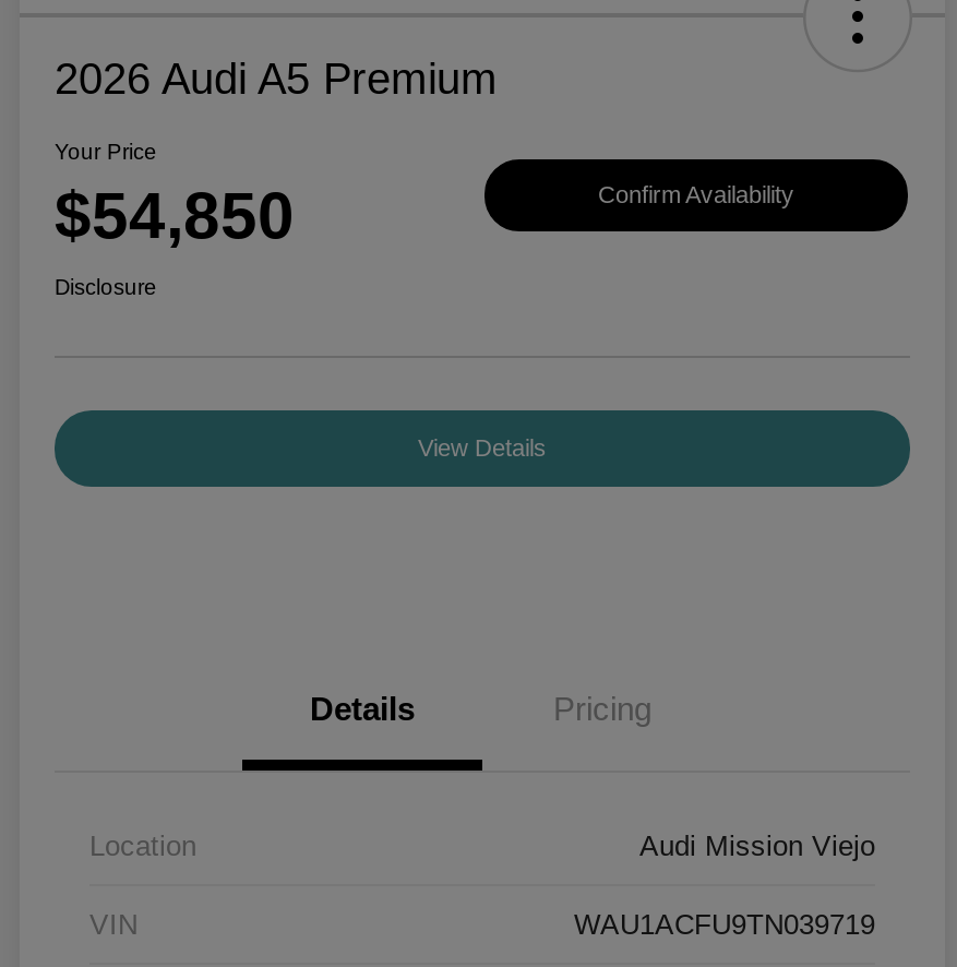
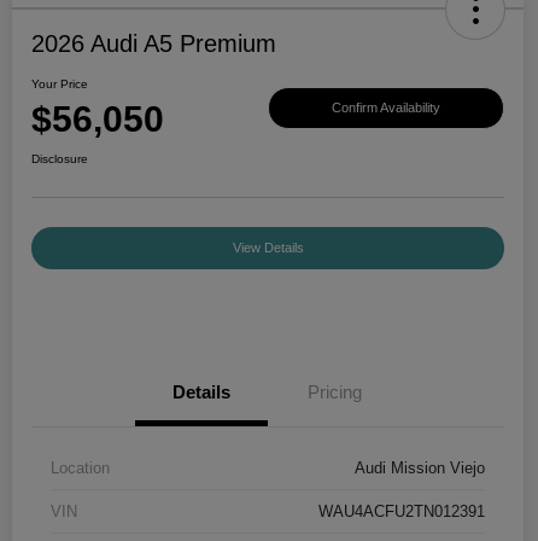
[55,179,295,251] $54,850 -> [31,99,164,139] $56,050
[574,908,875,941] WAU1ACFU9TN039719 -> [318,503,485,521] WAU4ACFU2TN012391

